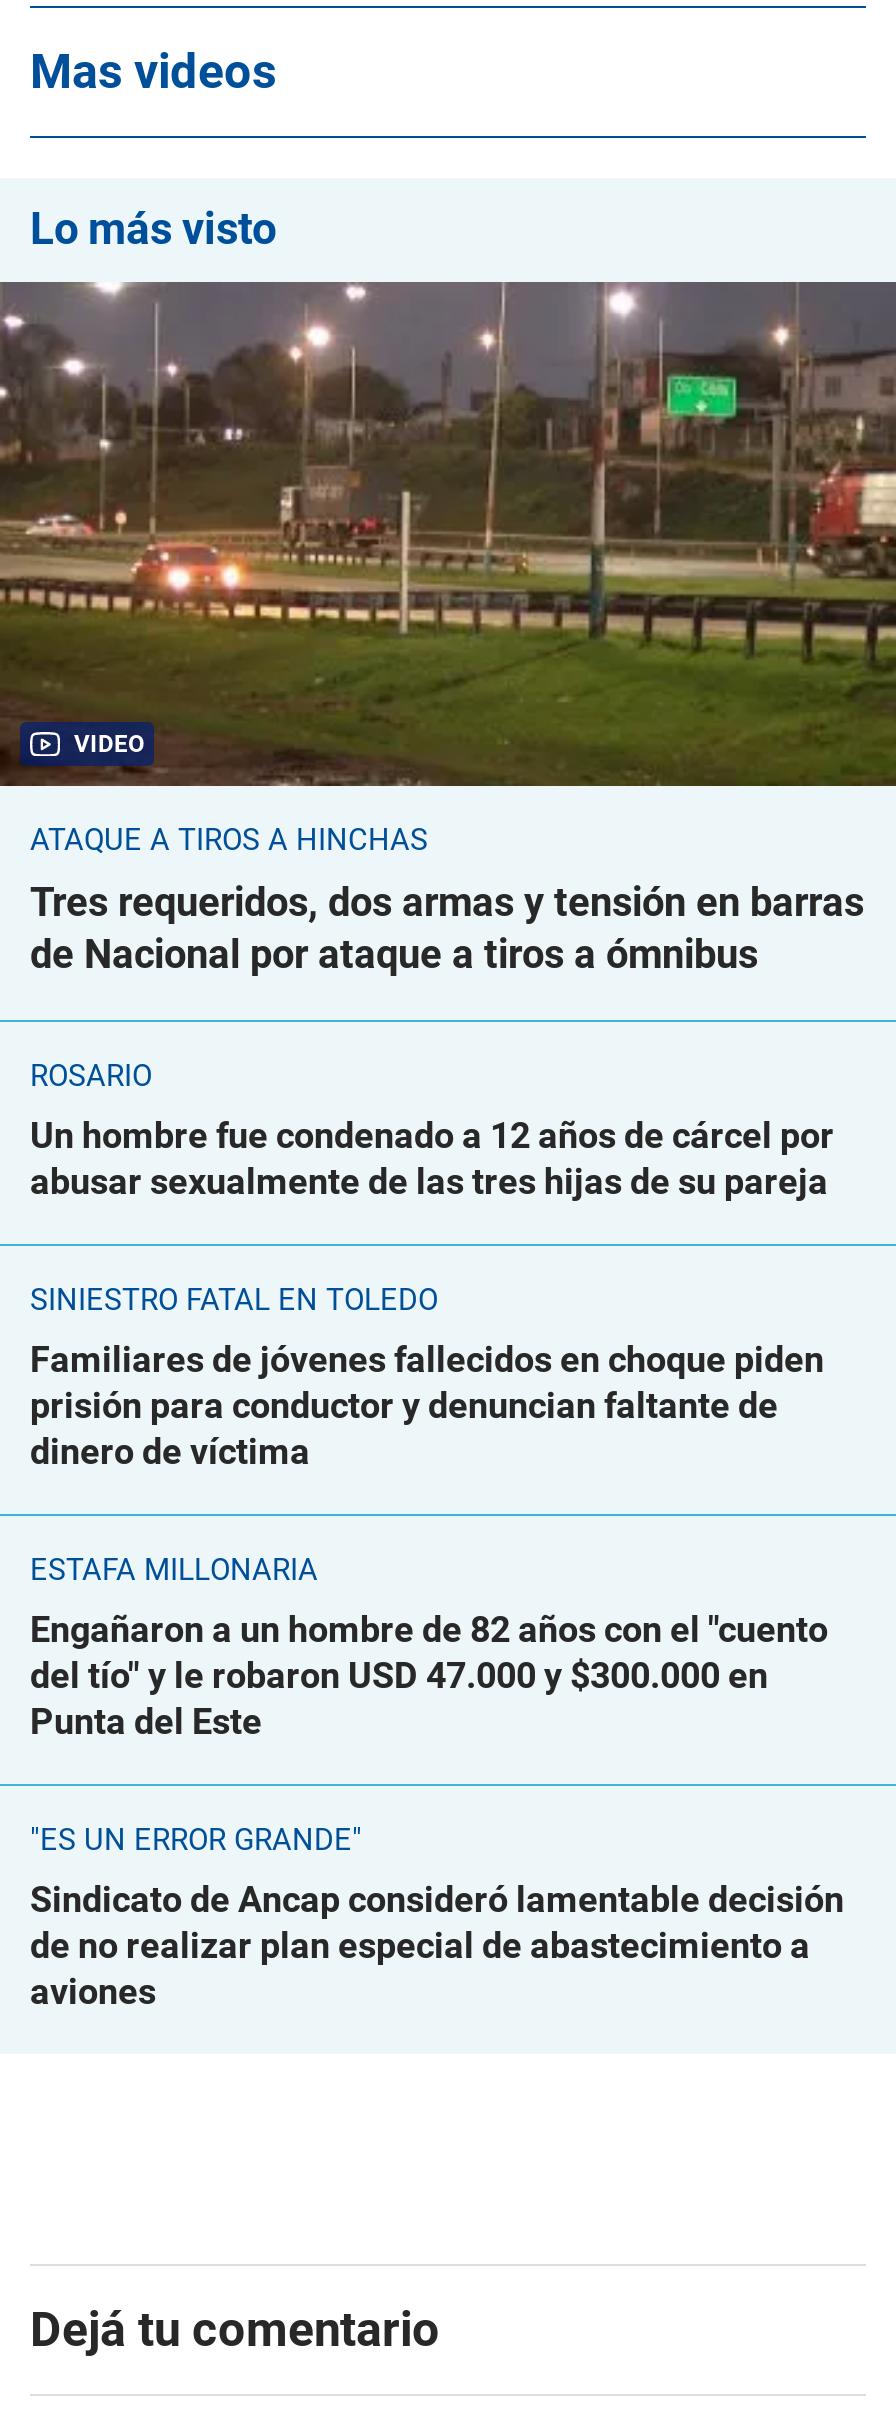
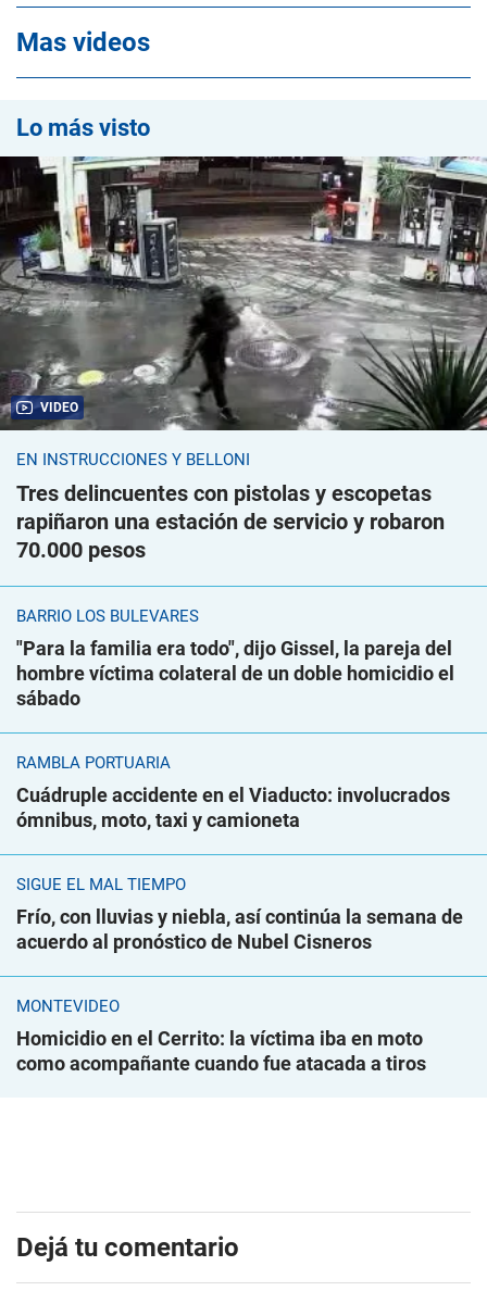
[6,280,890,978] [image] | ATAQUE A TIROS A HINCHAS | Tres requeridos, dos armas y tensión en barras | de Nacional por ataque a tiros a ómnibus -> [3,156,484,563] [image] | EN INSTRUCCIONES Y BELLONI | Tres delincuentes con pistolas y escopetas | rapiñaron una estación de servicio y robaron | 70.000 pesos
[30,1058,152,1094] ROSARIO -> [16,607,199,626] BARRIO LOS BULEVARES
[30,1114,834,1202] Un hombre fue condenado a 12 años de cárcel por | abusar sexualmente de las tres hijas de su pareja -> [16,637,454,710] "Para la familia era todo", dijo Gissel, la pareja del | hombre víctima colateral de un doble homicidio el | sábado
[30,1282,438,1318] SINIESTRO FATAL EN TOLEDO -> [16,753,171,773] RAMBLA PORTUARIA
[30,1338,824,1472] Familiares de jóvenes fallecidos en choque piden | prisión para conductor y denuncian faltante de | dinero de víctima -> [16,784,450,832] Cuádruple accidente en el Viaducto: involucrados | ómnibus, moto, taxi y camioneta
[30,1552,318,1588] ESTAFA MILLONARIA -> [16,875,186,895] SIGUE EL MAL TIEMPO
[30,1608,828,1742] Engañaron a un hombre de 82 años con el "cuento | del tío" y le robaron USD 47.000 y $300.000 en | Punta del Este -> [16,905,463,953] Frío, con lluvias y niebla, así continúa la semana de | acuerdo al pronóstico de Nubel Cisneros
[30,1822,362,1858] "ES UN ERROR GRANDE" -> [16,997,120,1016] MONTEVIDEO
[30,1878,844,2012] Sindicato de Ancap consideró lamentable decisión | de no realizar plan especial de abastecimiento a | aviones -> [16,1027,426,1075] Homicidio en el Cerrito: la víctima iba en moto | como acompañante cuando fue atacada a tiros

